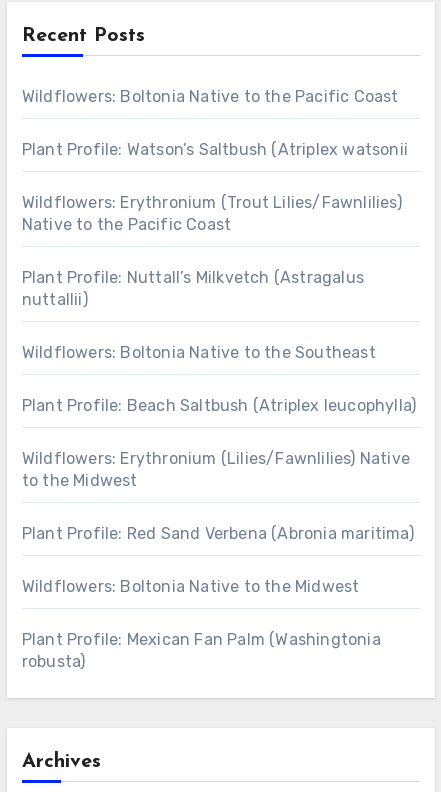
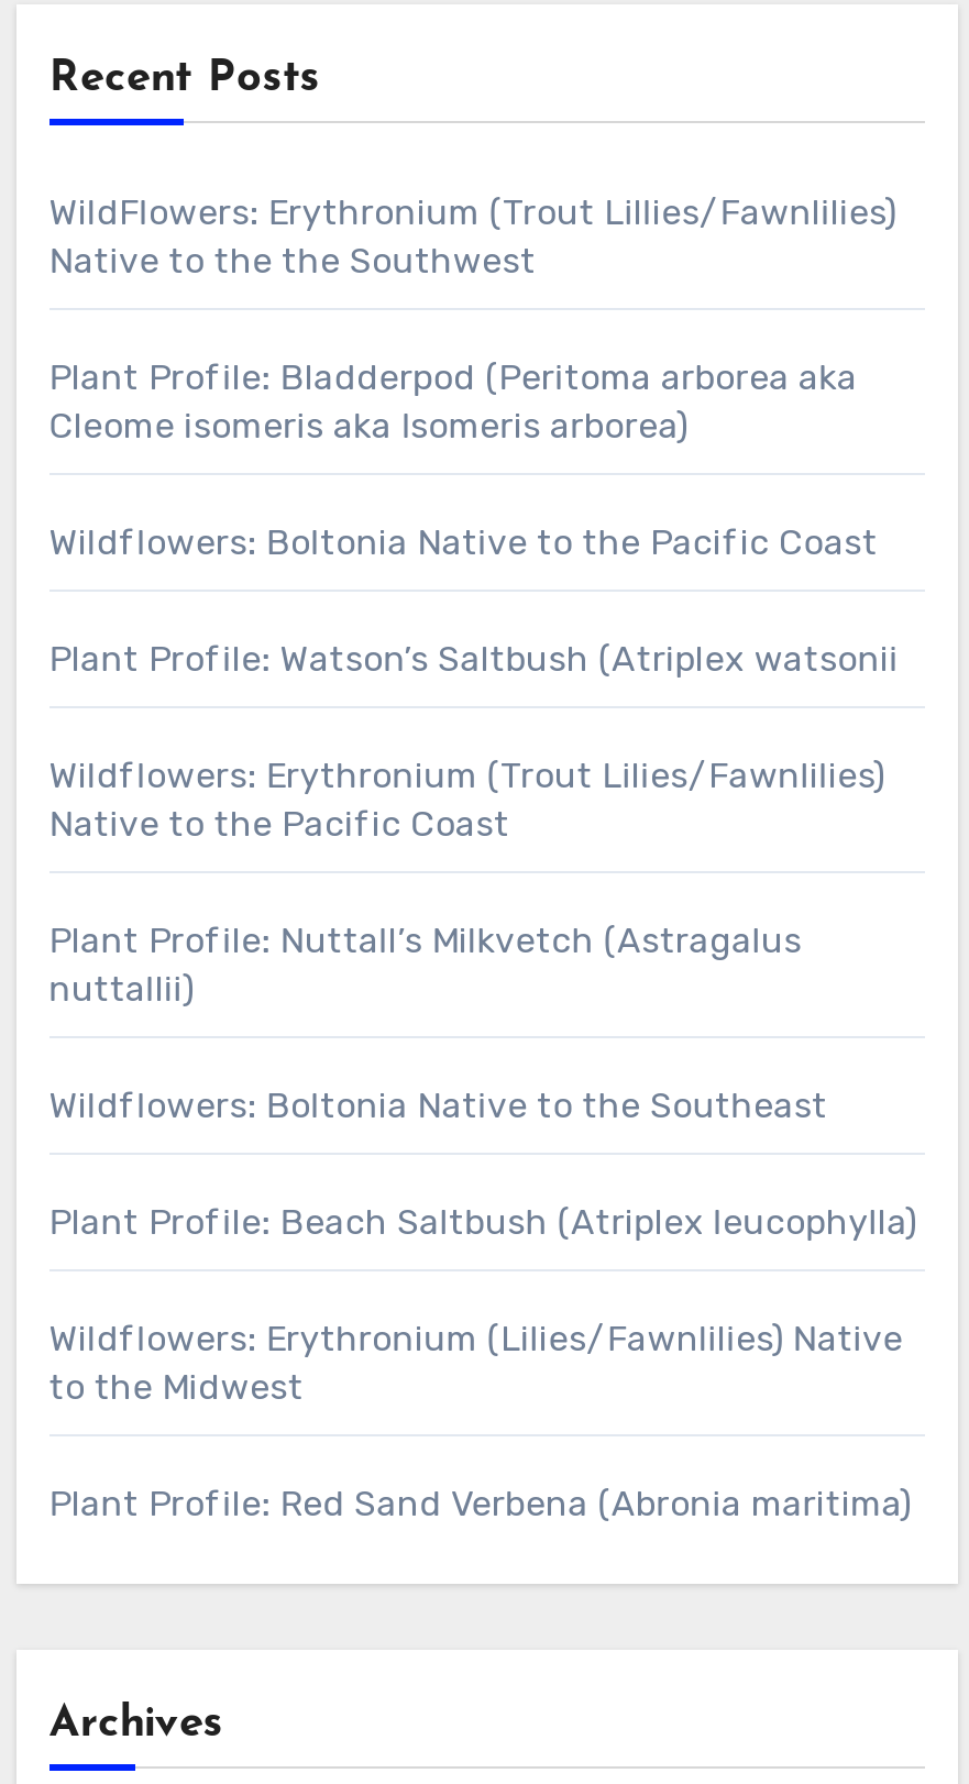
none -> [49,191,896,446] WildFlowers: Erythronium (Trout Lillies/Fawnlilies) | Native to the the Southwest | Plant Profile: Bladderpod (Peritoma arborea aka | Cleome isomeris aka Isomeris arborea)
moved [22,87,416,543] -> [49,521,917,1524]: Wildflowers: Boltonia Native to the Pacific Coast | Plant Profile: Watson’s Saltbush (Atriplex watsonii | Wildflowers: Erythronium (Trout Lilies/Fawnlilies) | ... | to the Midwest | Plant Profile: Red Sand Verbena (Abronia maritima)
[22,577,381,671] Wildflowers: Boltonia Native to the Midwest | Plant Profile: Mexican Fan Palm (Washingtonia | robusta) -> none

